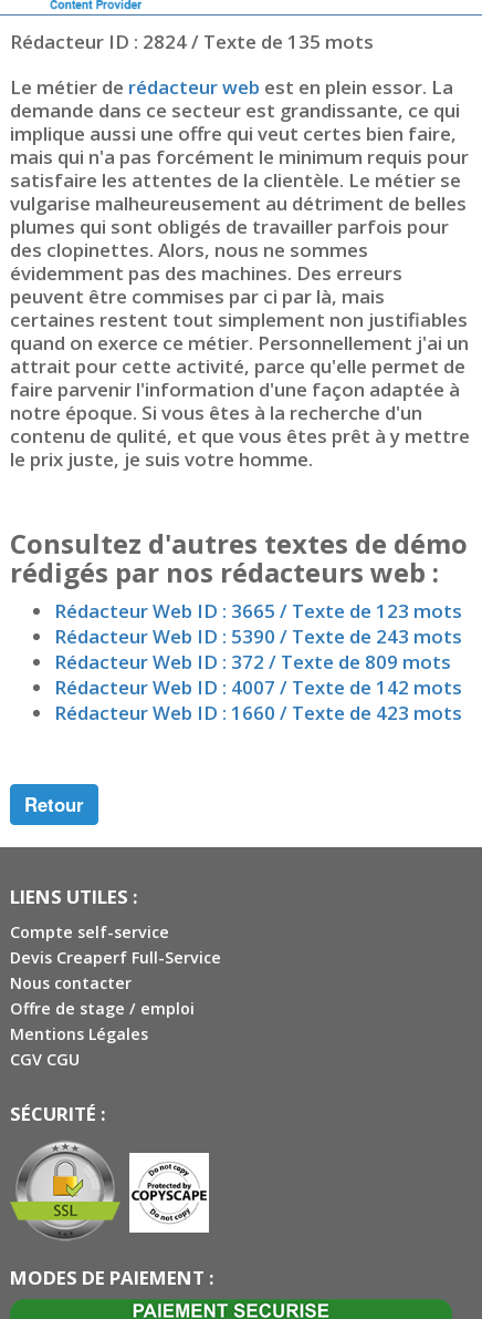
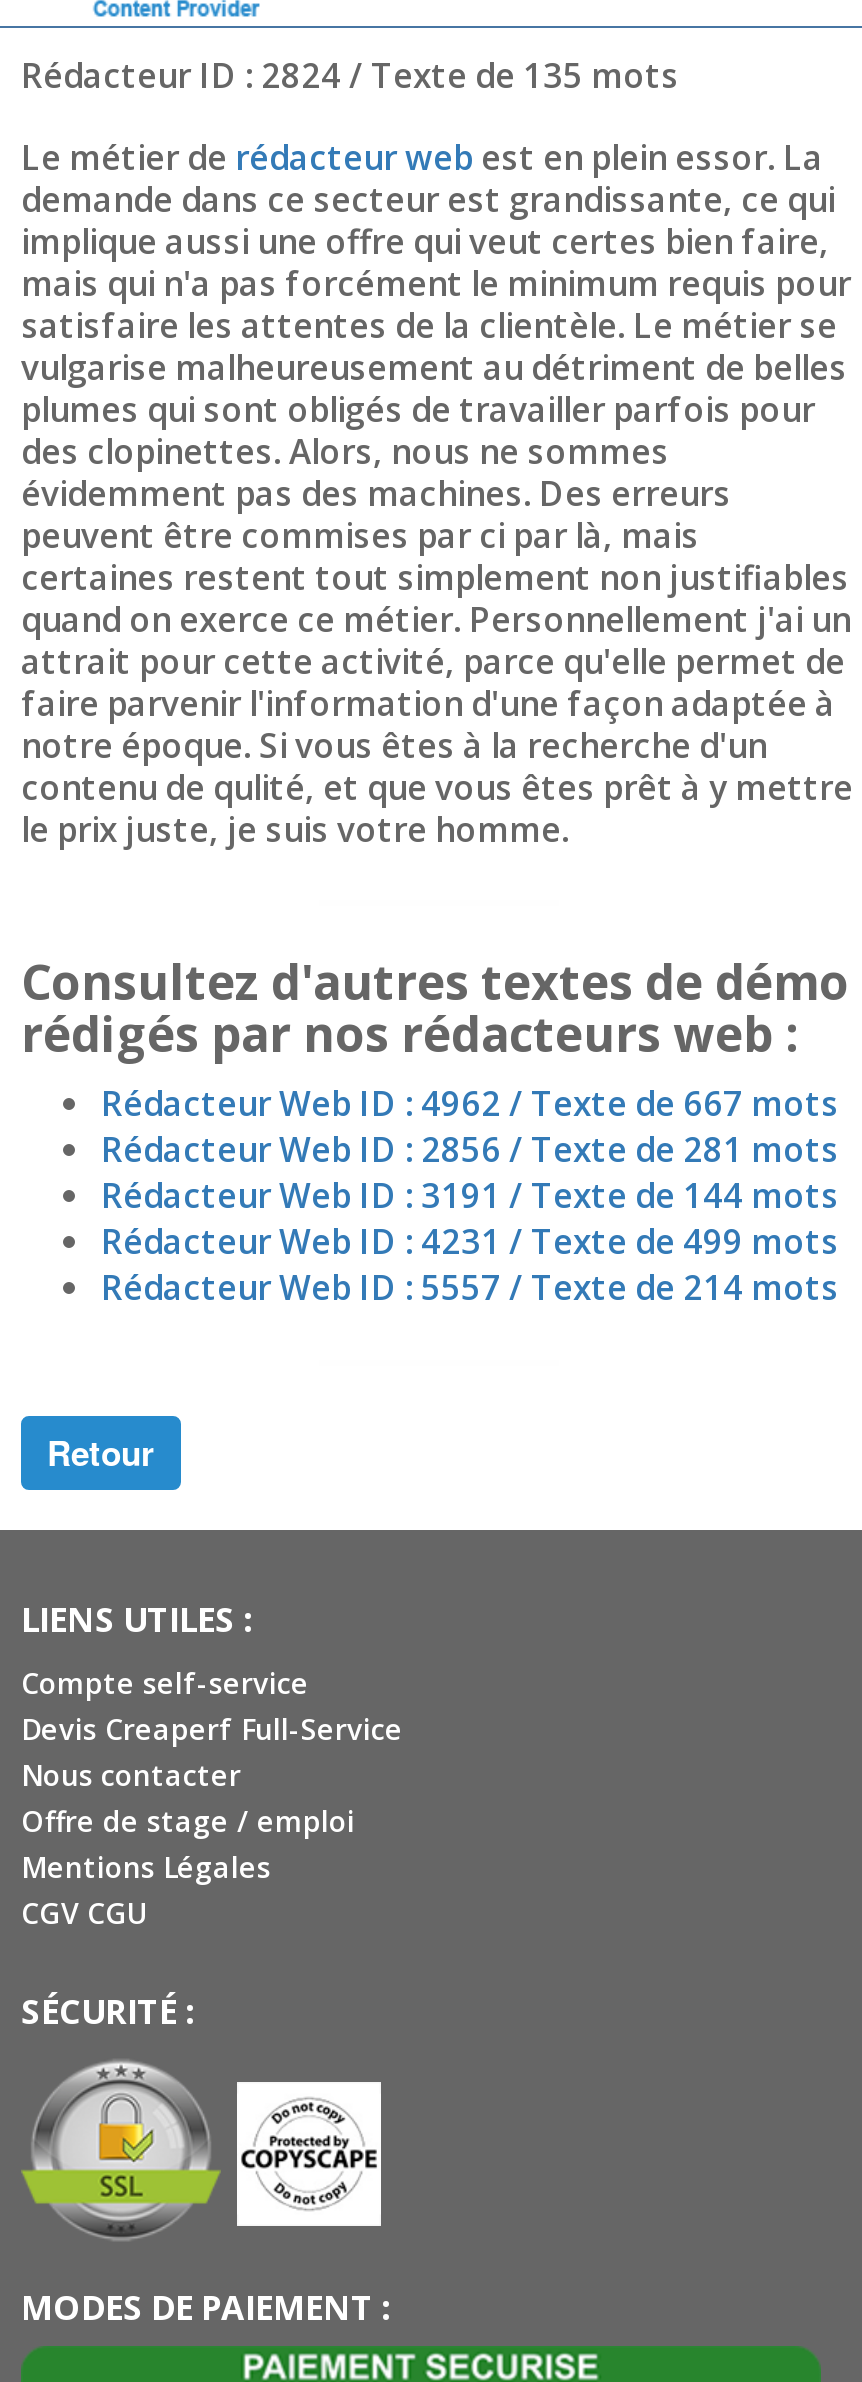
[54,598,462,624] Rédacteur Web ID : 3665 / Texte de 123 mots -> [101,1080,839,1126] Rédacteur Web ID : 4962 / Texte de 667 mots
[54,624,462,649] Rédacteur Web ID : 5390 / Texte de 243 mots -> [101,1126,839,1172] Rédacteur Web ID : 2856 / Texte de 281 mots
[54,649,451,674] Rédacteur Web ID : 372 / Texte de 809 mots -> [101,1172,839,1218] Rédacteur Web ID : 3191 / Texte de 144 mots
[54,674,462,700] Rédacteur Web ID : 4007 / Texte de 142 mots -> [101,1218,839,1264] Rédacteur Web ID : 4231 / Texte de 499 mots
[54,700,462,725] Rédacteur Web ID : 1660 / Texte de 423 mots -> [101,1264,839,1310] Rédacteur Web ID : 5557 / Texte de 214 mots

